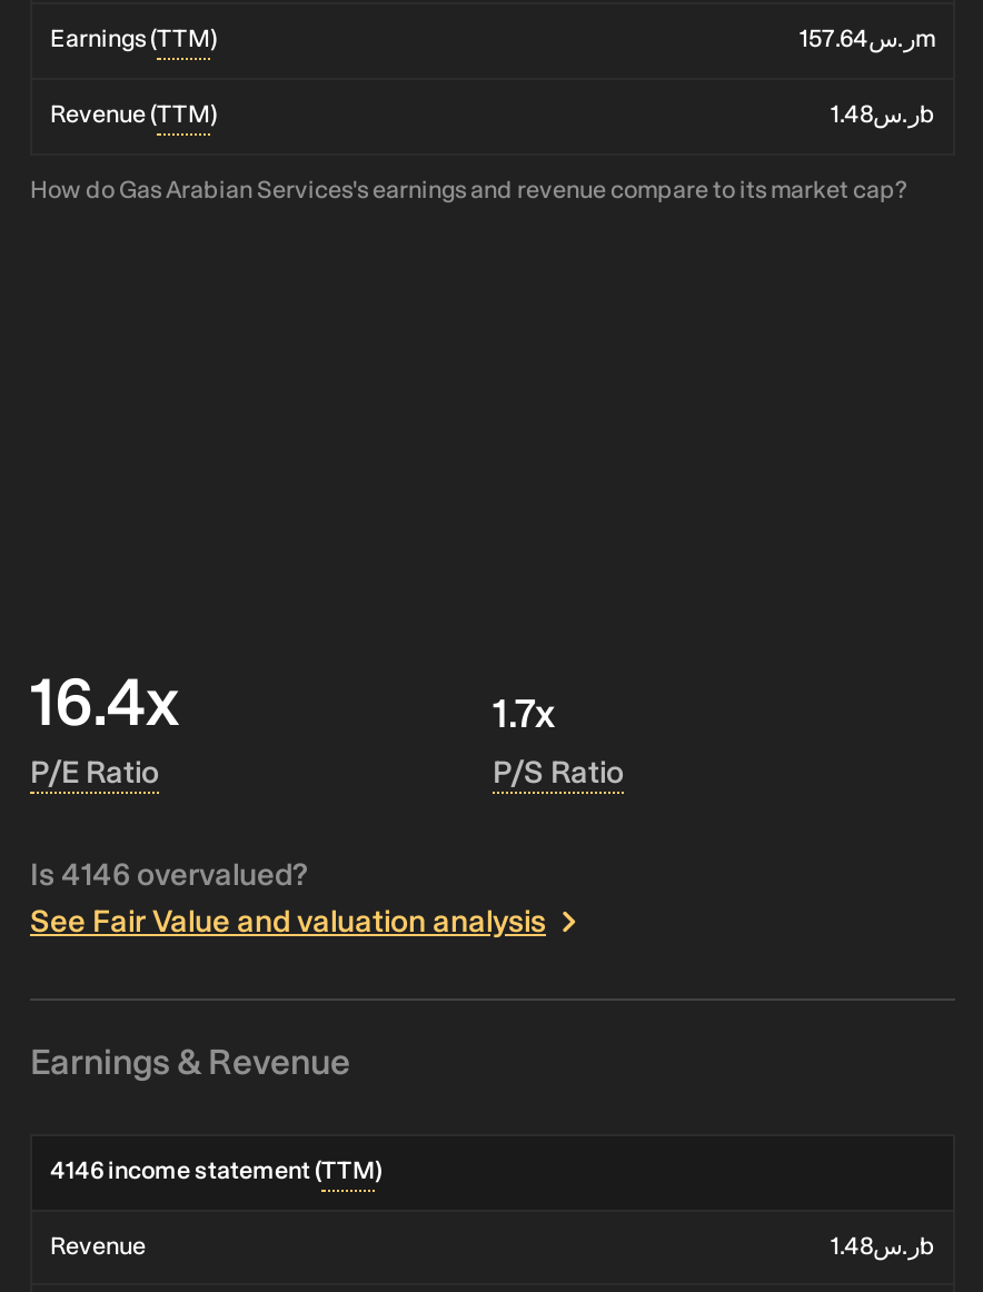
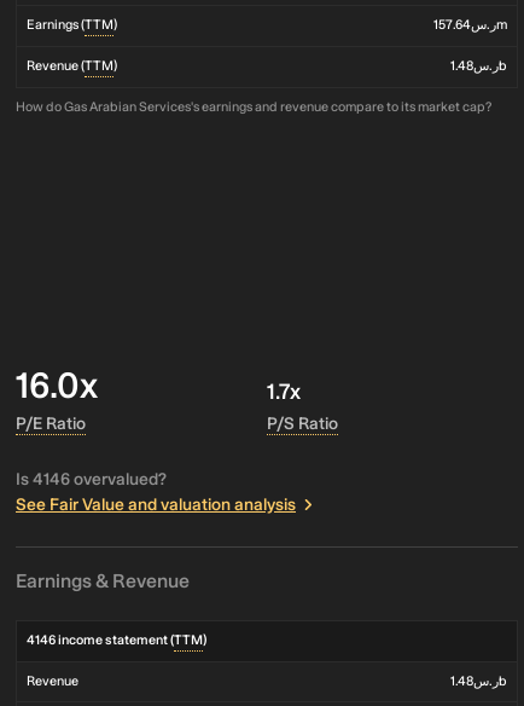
[30,662,179,742] 16.4x -> [16,364,98,407] 16.0x

